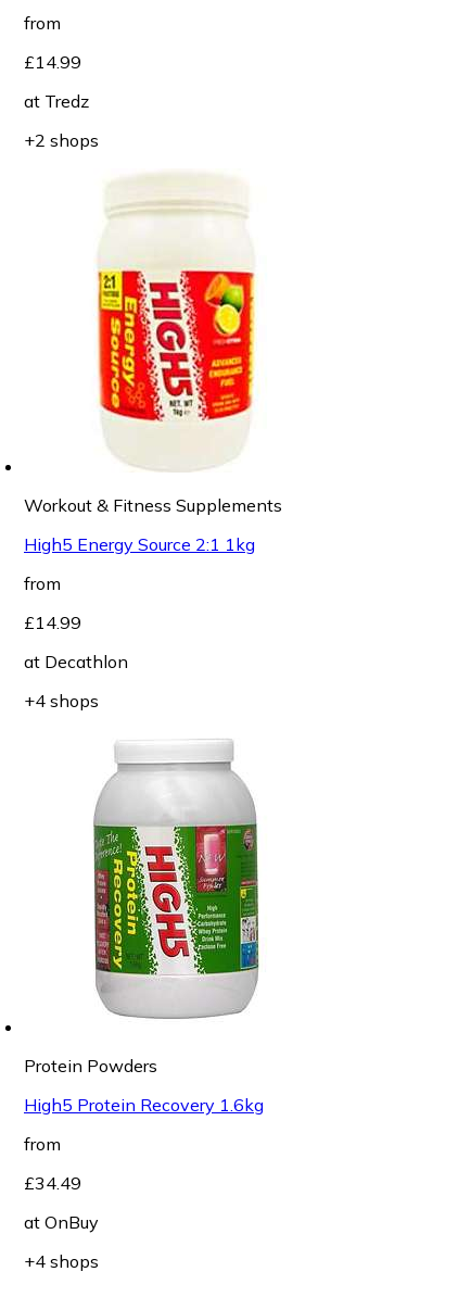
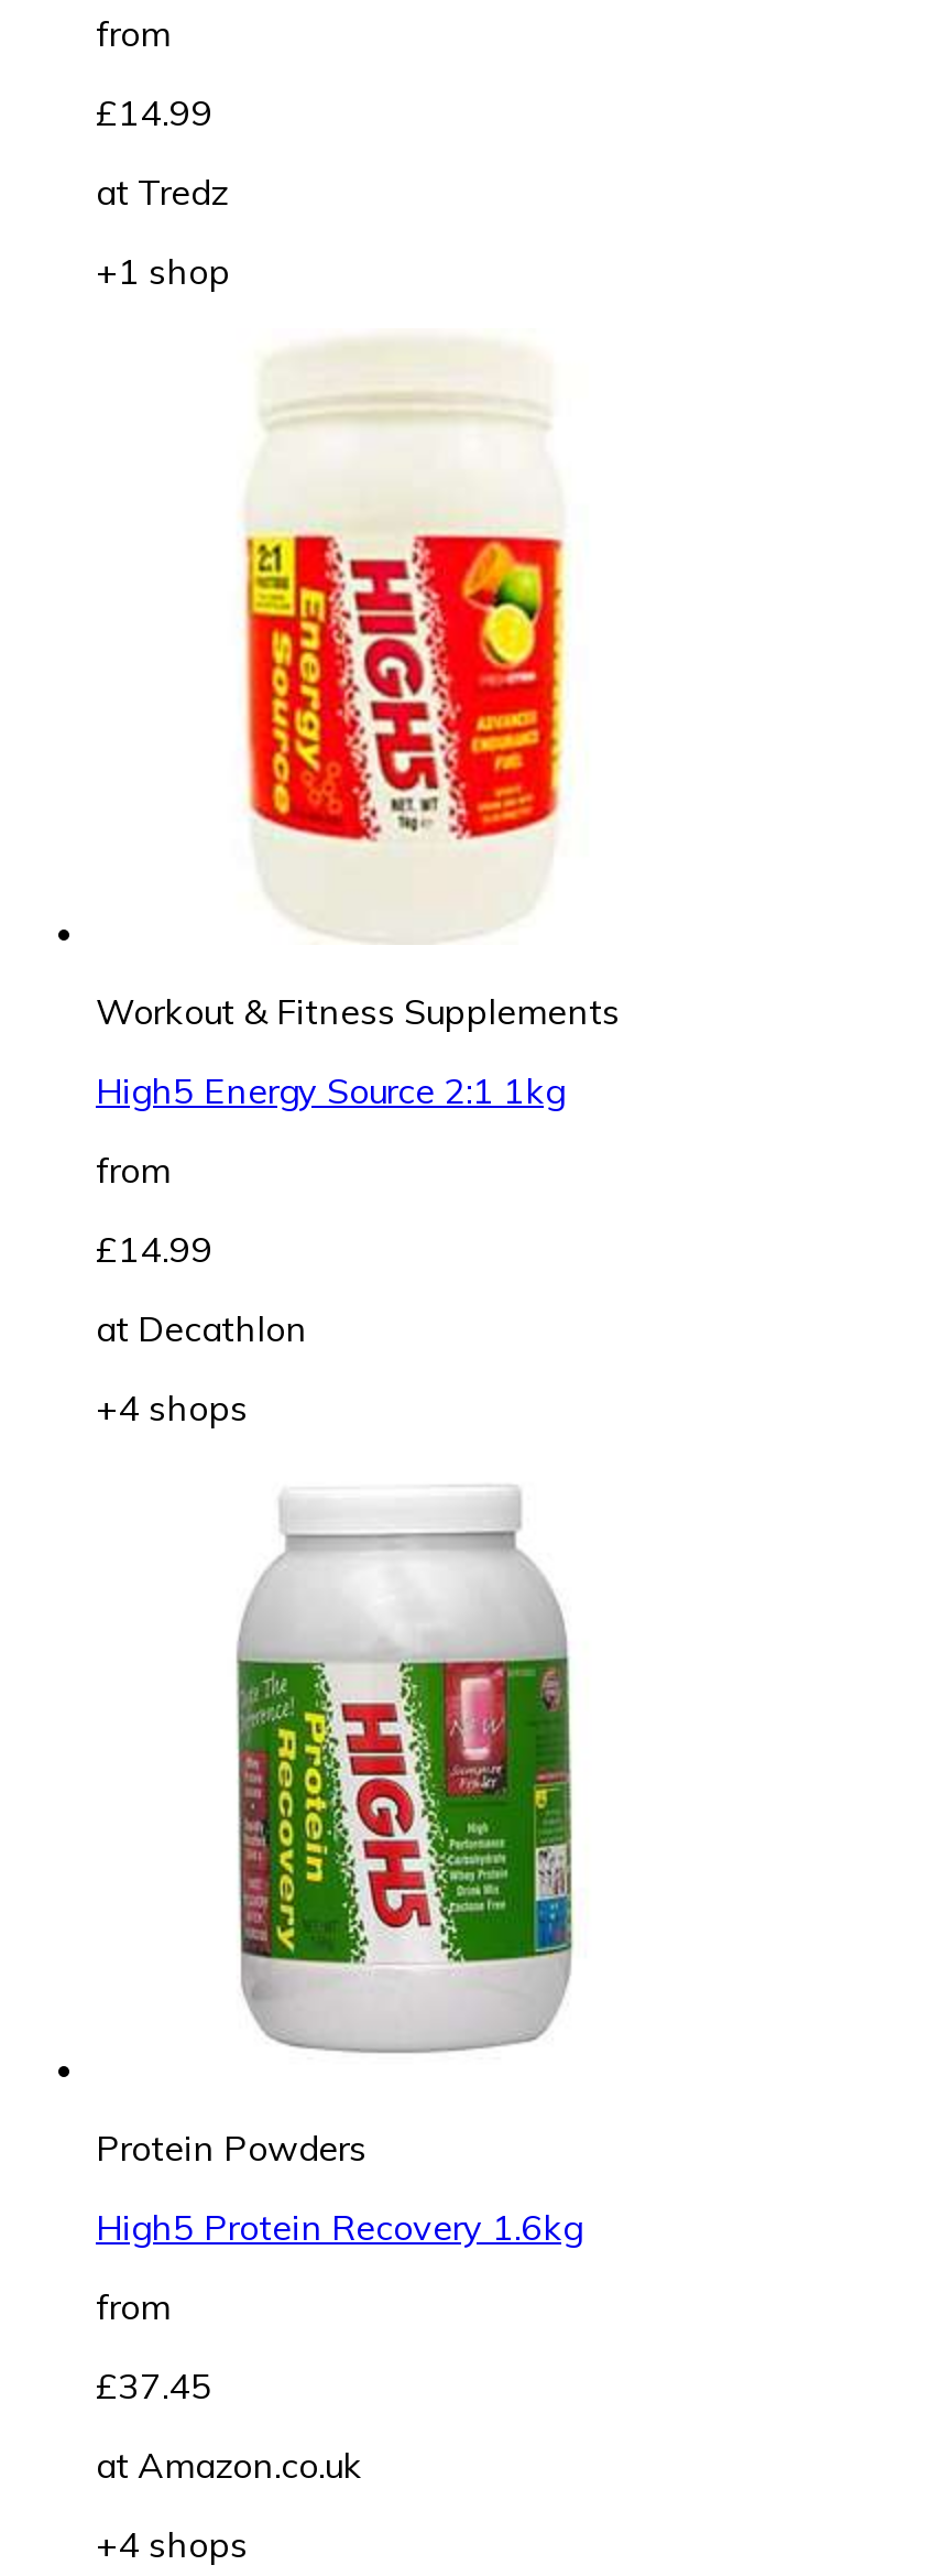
[24,129,99,151] +2 shops -> [96,248,230,293] +1 shop
[24,1172,81,1194] £34.49 -> [96,2363,212,2407] £37.45
[24,1211,99,1233] at OnBuy -> [96,2442,362,2486] at Amazon.co.uk

